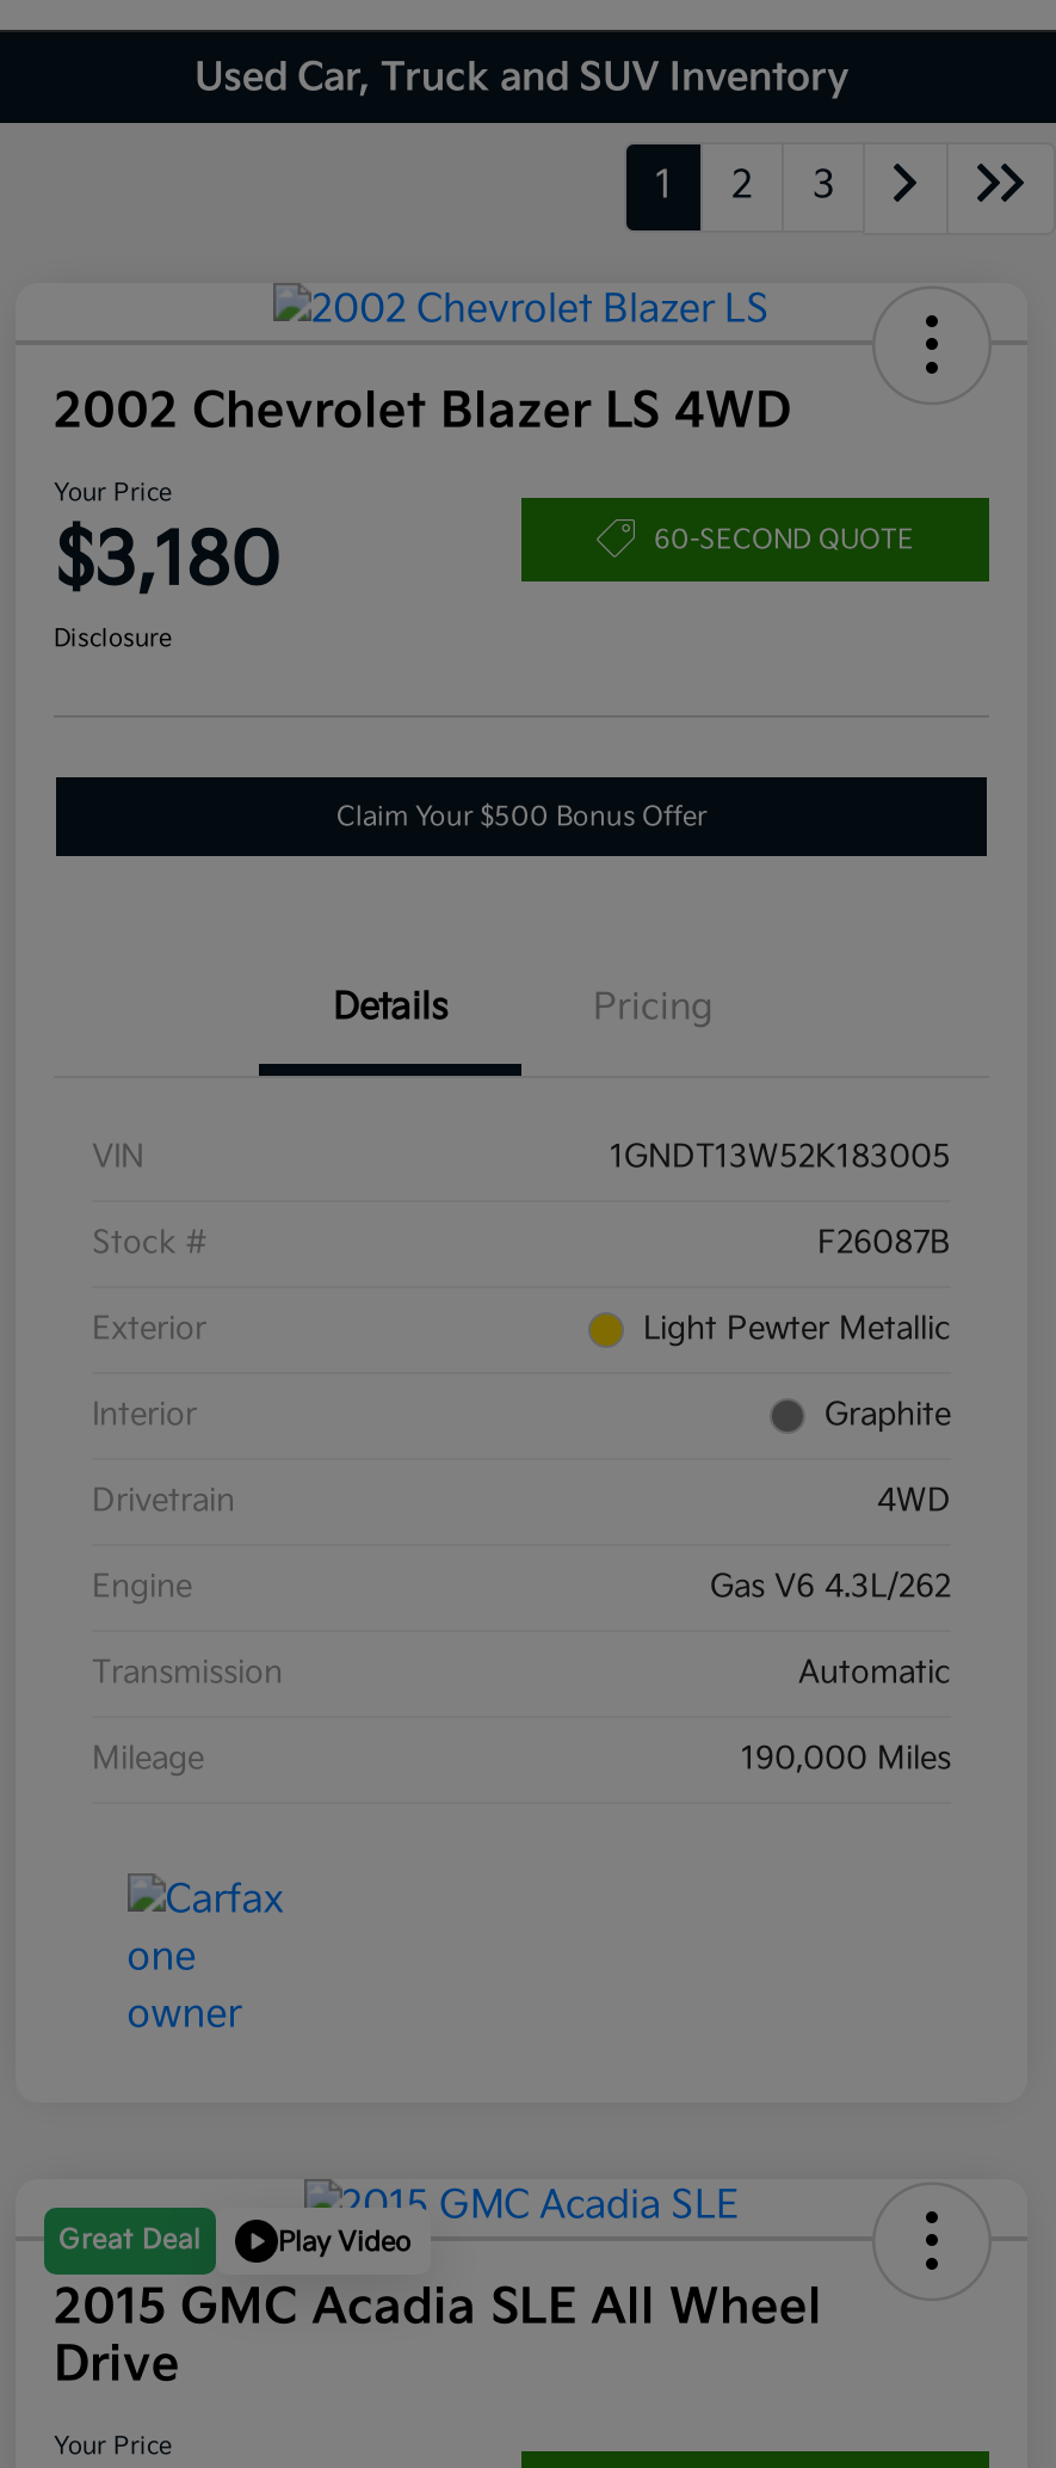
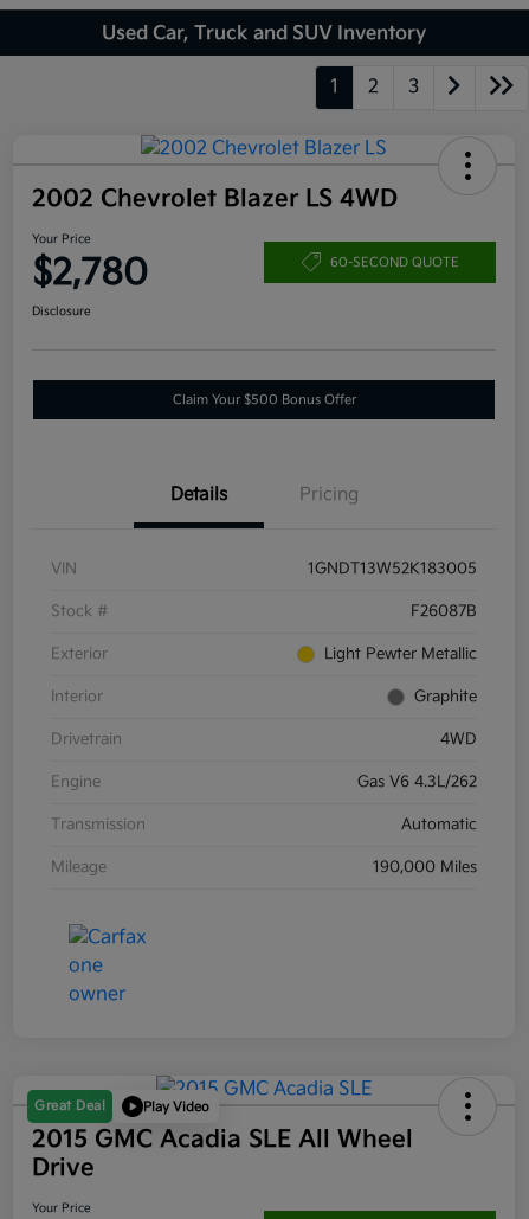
[54,520,280,606] $3,180 -> [32,253,148,295] $2,780

